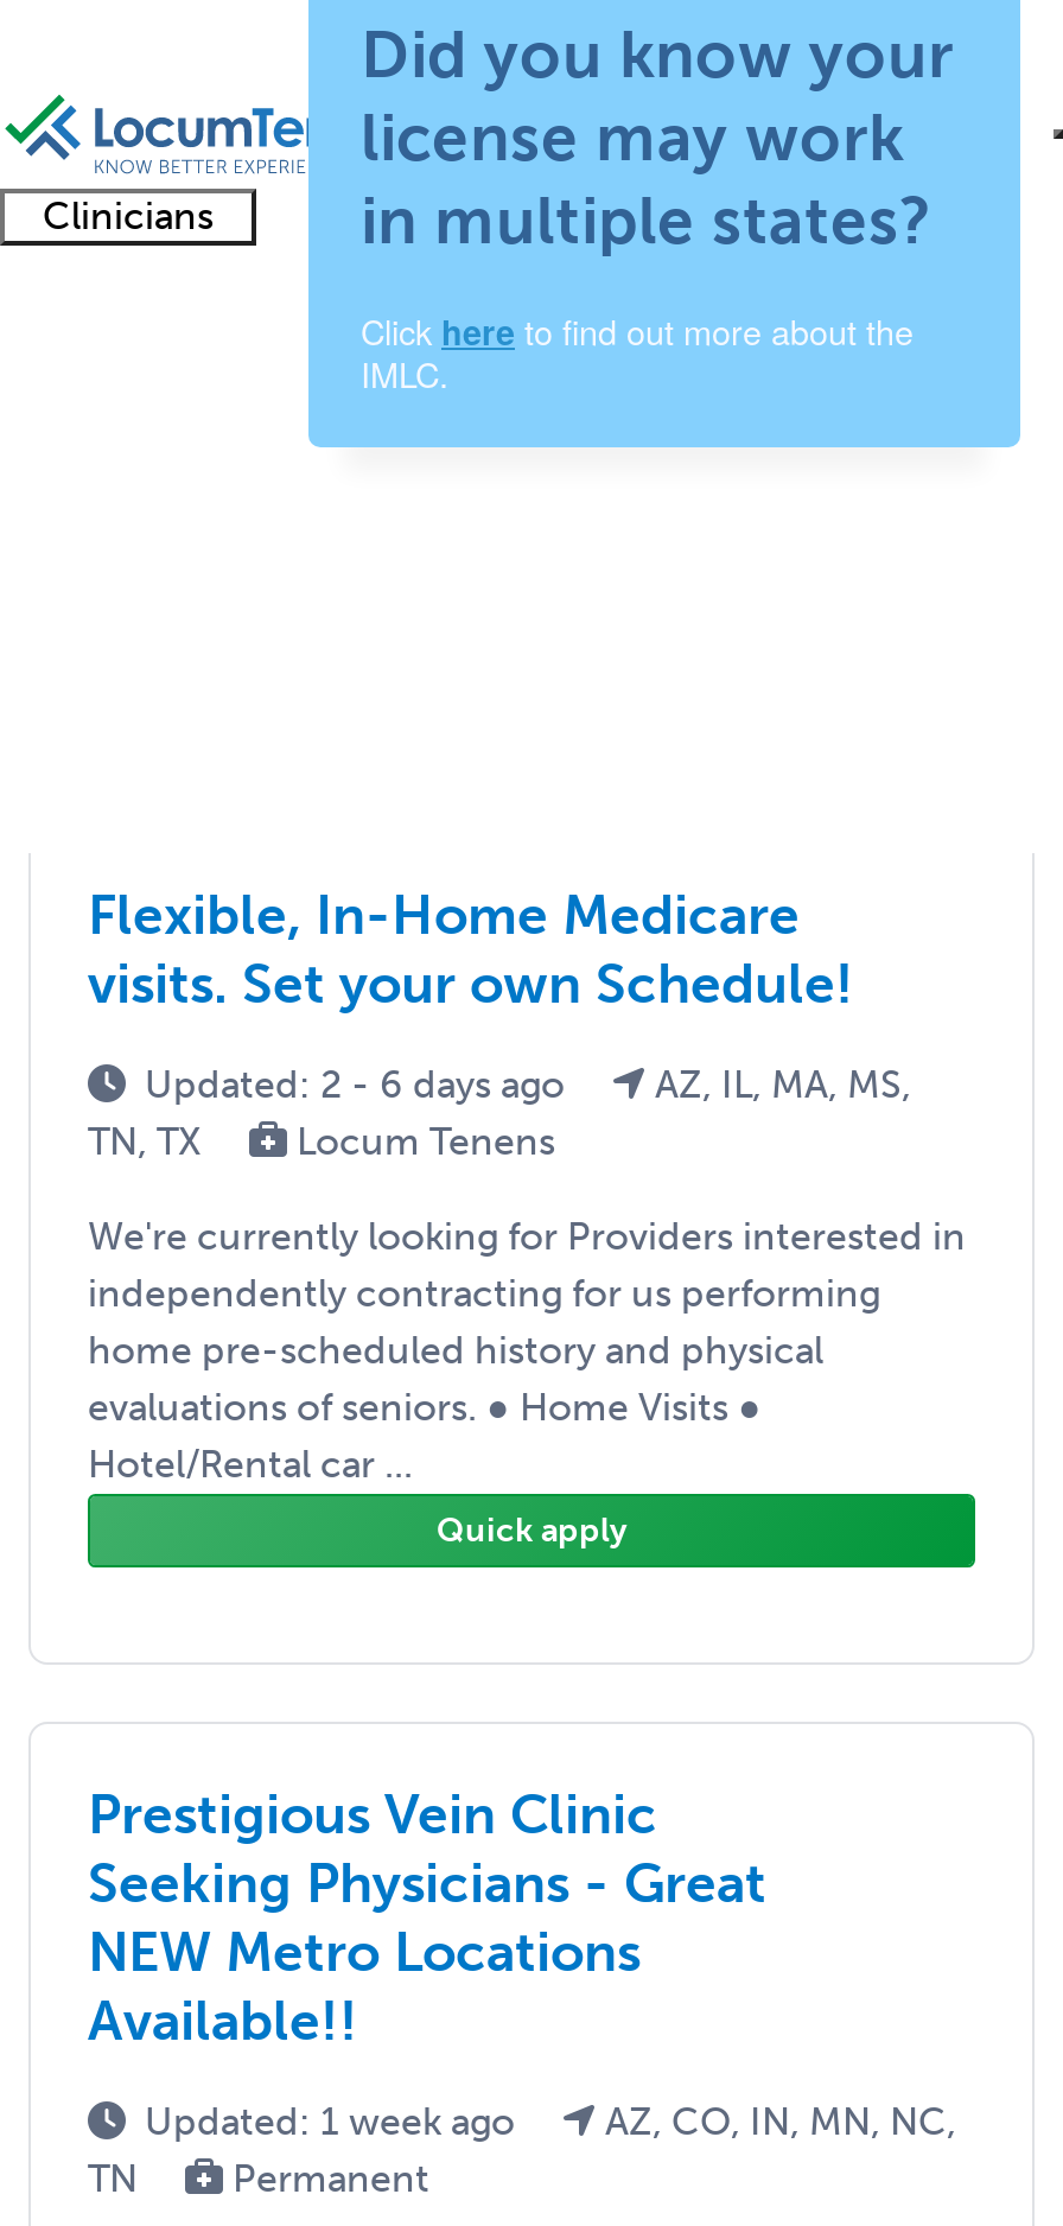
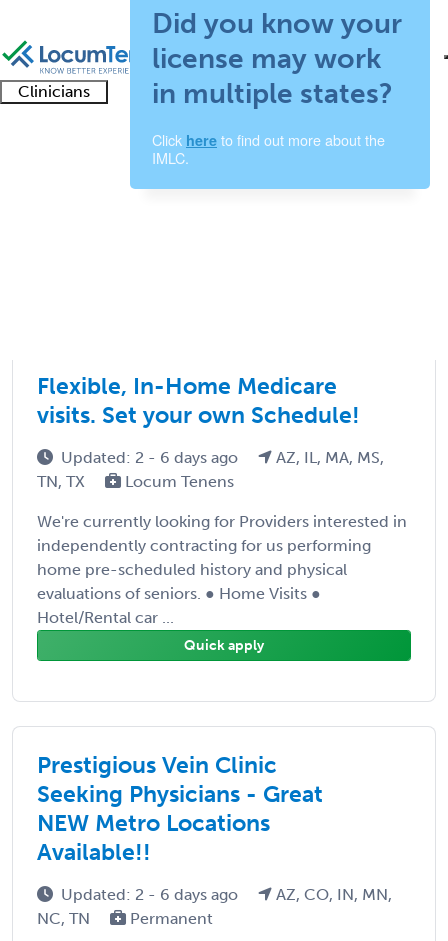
[88,2099,956,2201] Updated: 1 week ago | AZ, CO, IN, MN, NC, | TN -> [37,885,392,928] Updated: 2 - 6 days ago | AZ, CO, IN, MN, | NC, TN

